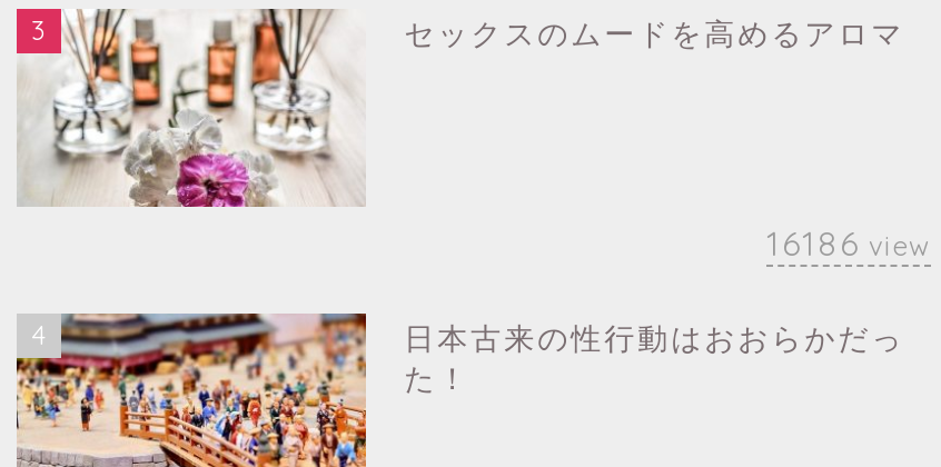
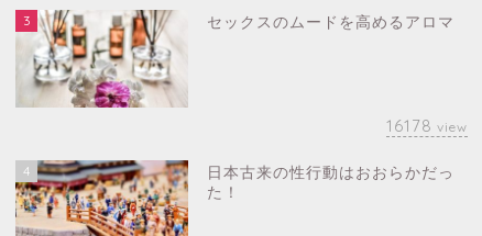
[766,221,931,264] 16186 view -> [386,115,468,136] 16178 view

